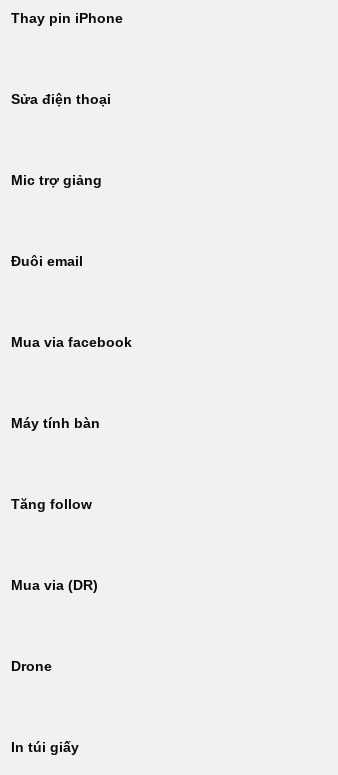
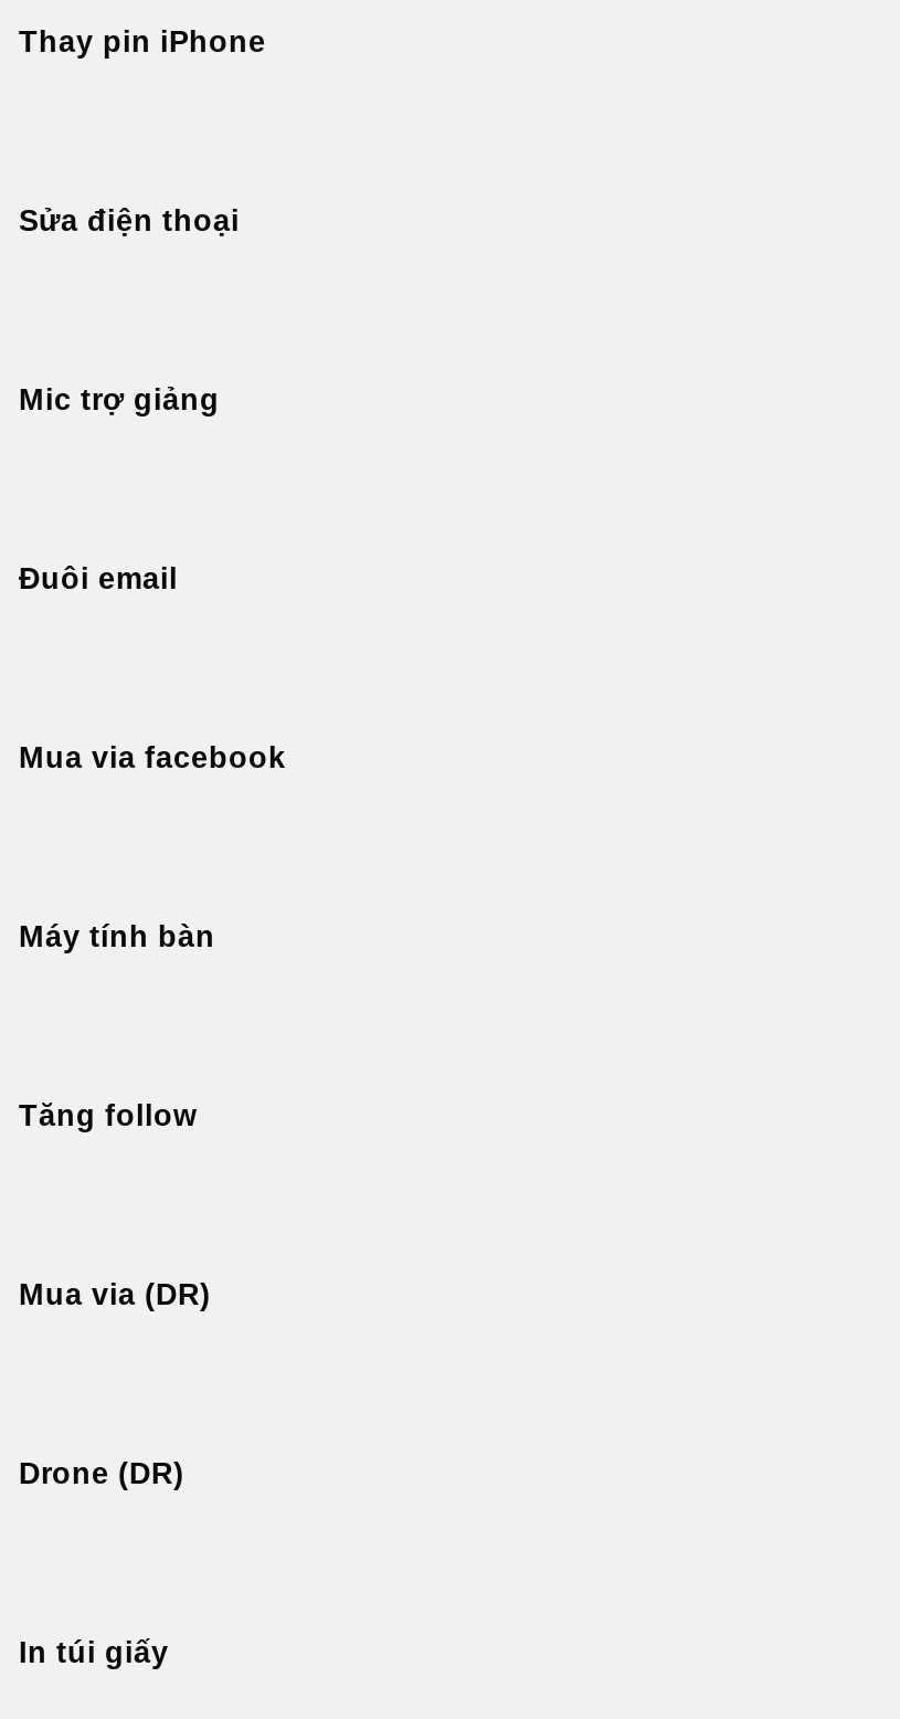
[11,659,52,674] Drone -> [19,1458,184,1491] Drone (DR)

